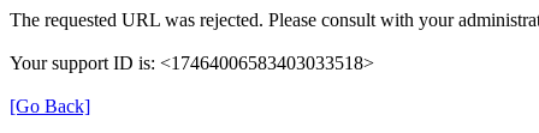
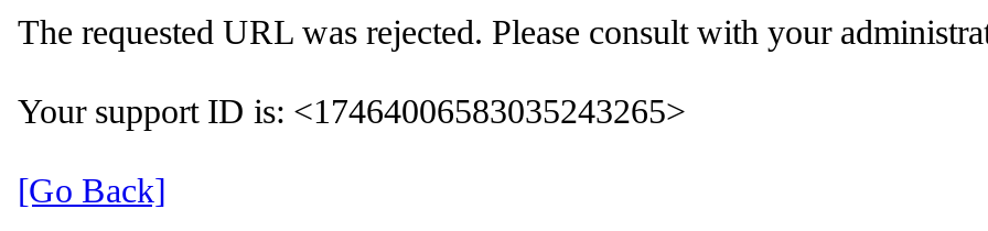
[10,53,374,73] Your support ID is: <17464006583403033518> -> [18,92,686,130] Your support ID is: <17464006583035243265>

